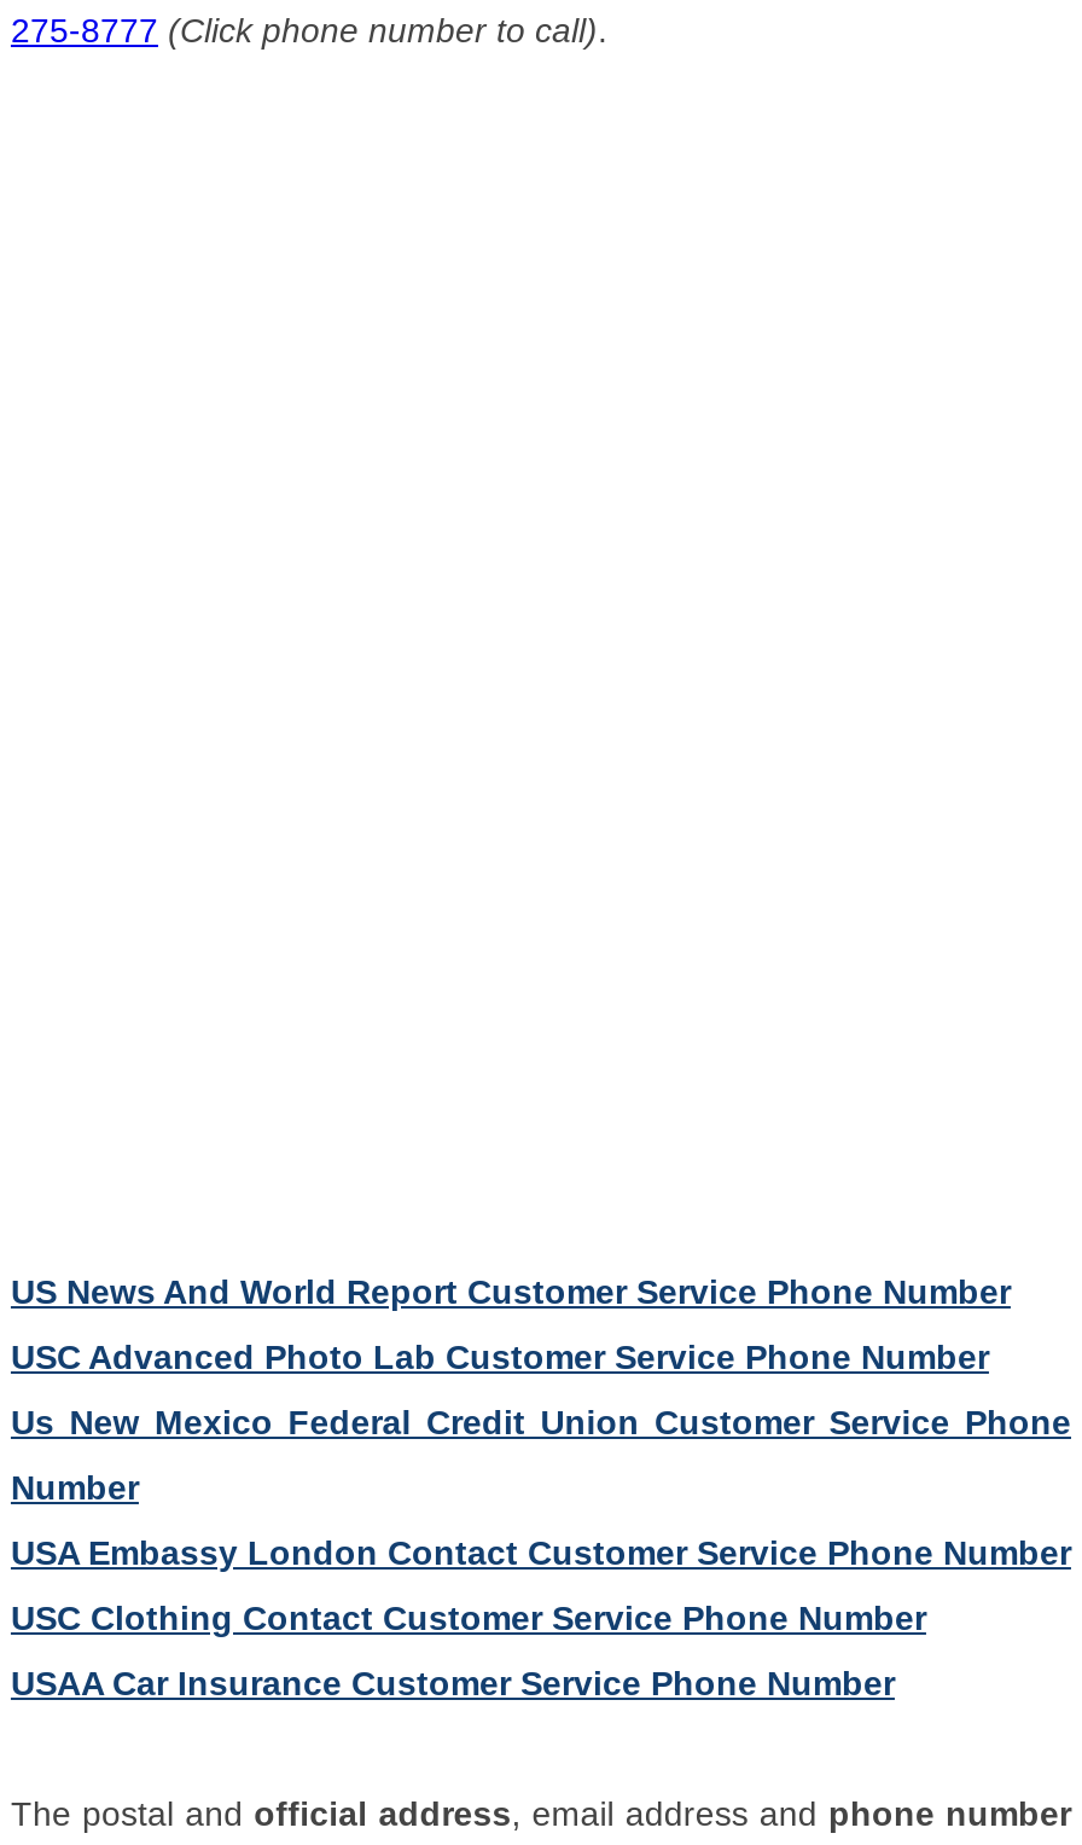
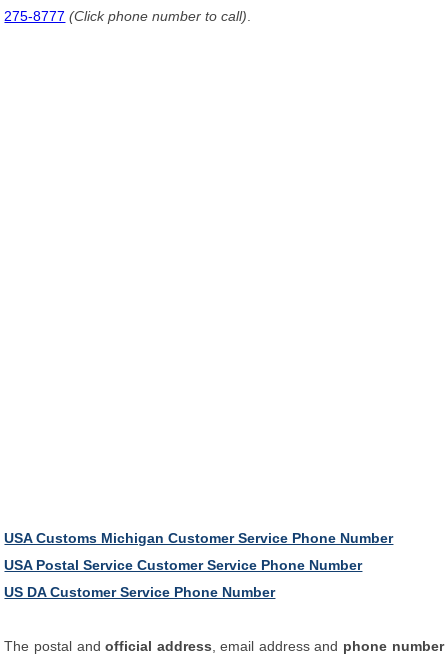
[11,1272,1071,1702] US News And World Report Customer Service Phone Number | USC Advanced Photo Lab Customer Service Phone Number | Us New Mexico Federal Credit Union Customer Service Phone | Number | USA Embassy London Contact Customer Service Phone Number | USC Clothing Contact Customer Service Phone Number | USAA Car Insurance Customer Service Phone Number -> [4,530,393,600] USA Customs Michigan Customer Service Phone Number | USA Postal Service Customer Service Phone Number | US DA Customer Service Phone Number

